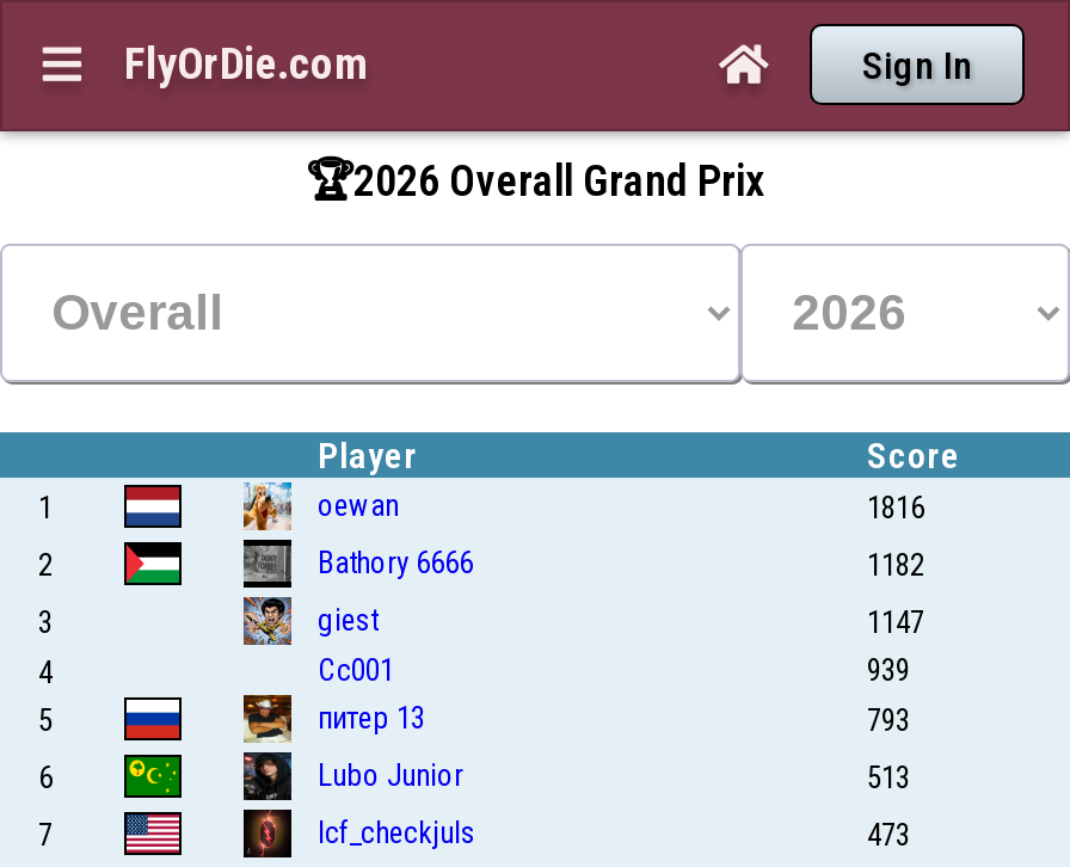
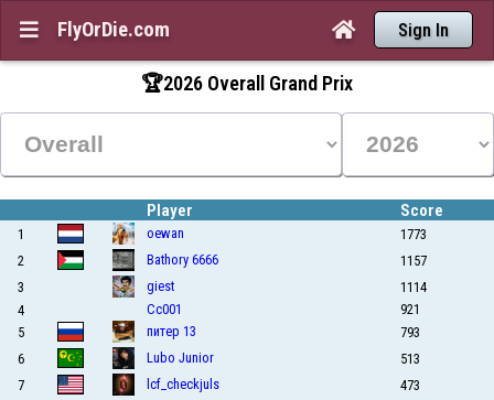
[867,488,924,524] 1816 -> [400,225,427,242] 1773
[867,546,924,582] 1182 -> [400,252,427,268] 1157
[867,603,924,639] 1147 -> [400,278,427,295] 1114
[867,653,910,688] 939 -> [400,301,420,318] 921

